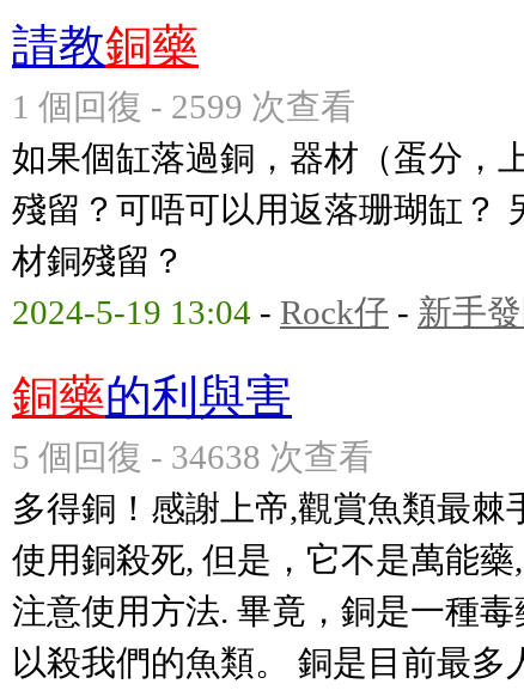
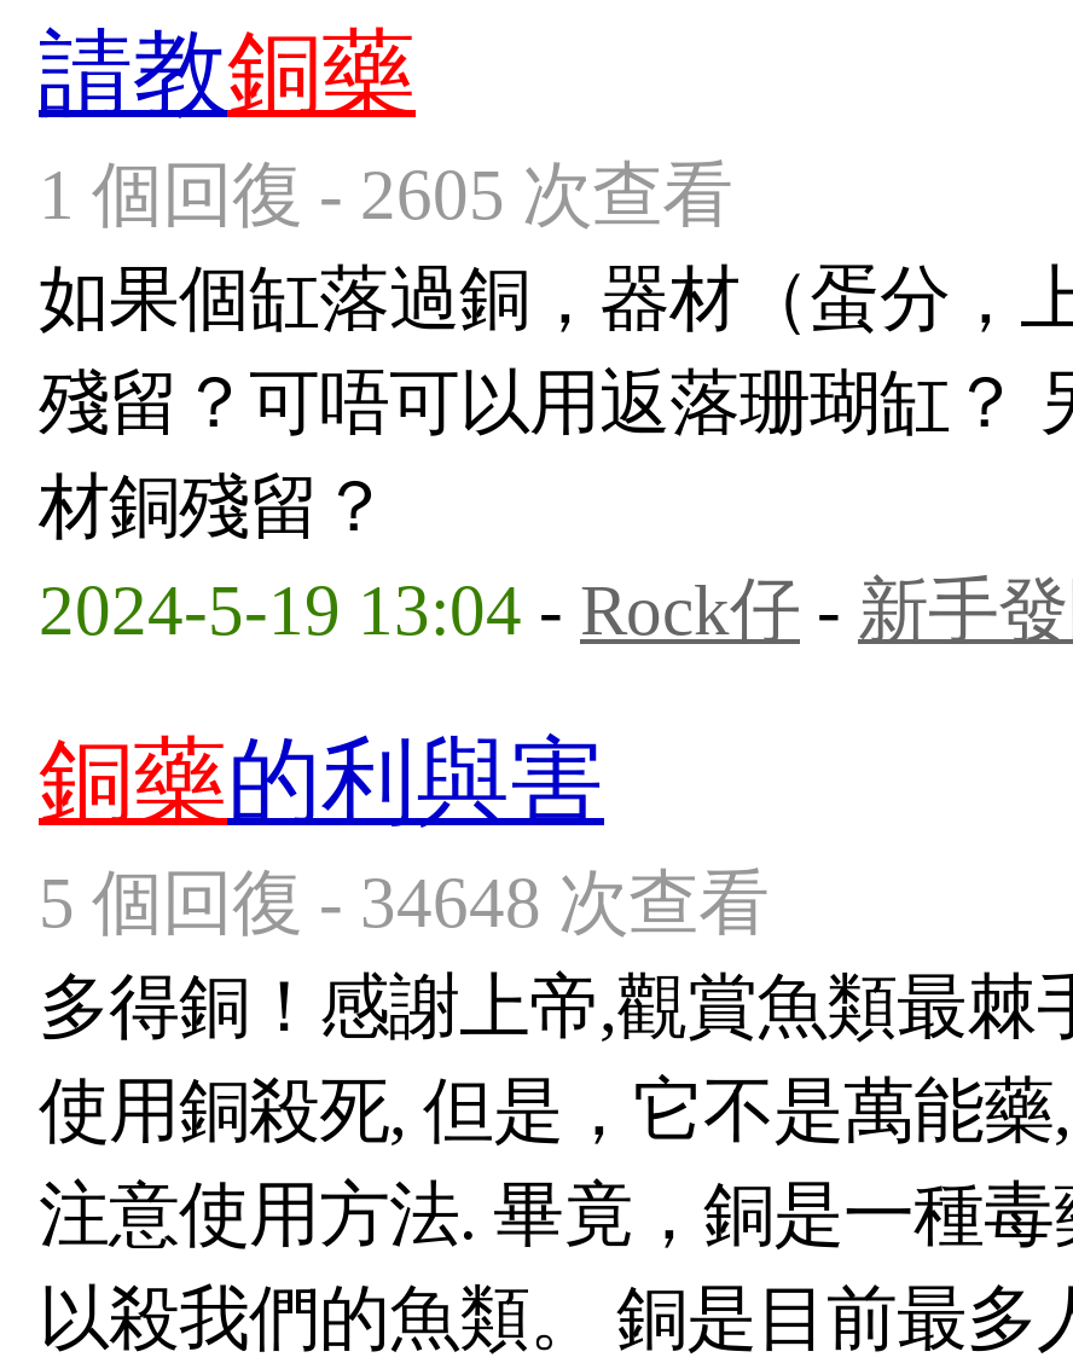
[12,87,355,126] 1 個回復 - 2599 次查看 -> [39,156,732,233] 1 個回復 - 2605 次查看
[12,438,373,476] 5 個回復 - 34638 次查看 -> [39,864,768,941] 5 個回復 - 34648 次查看

